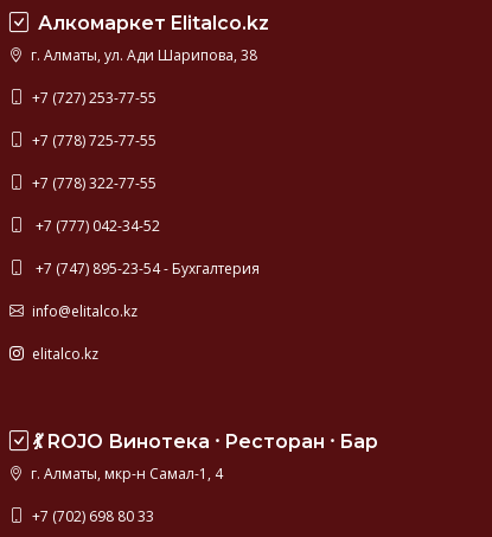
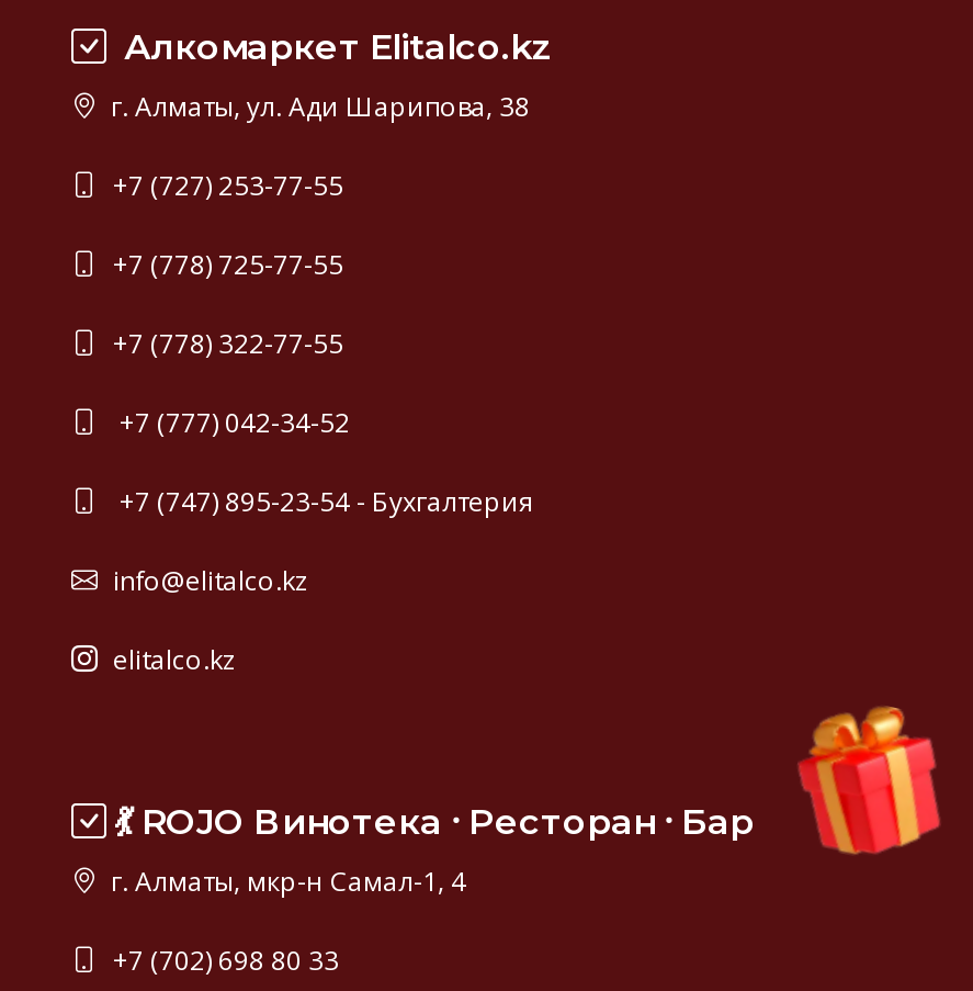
none -> [797,705,942,856] [image]

